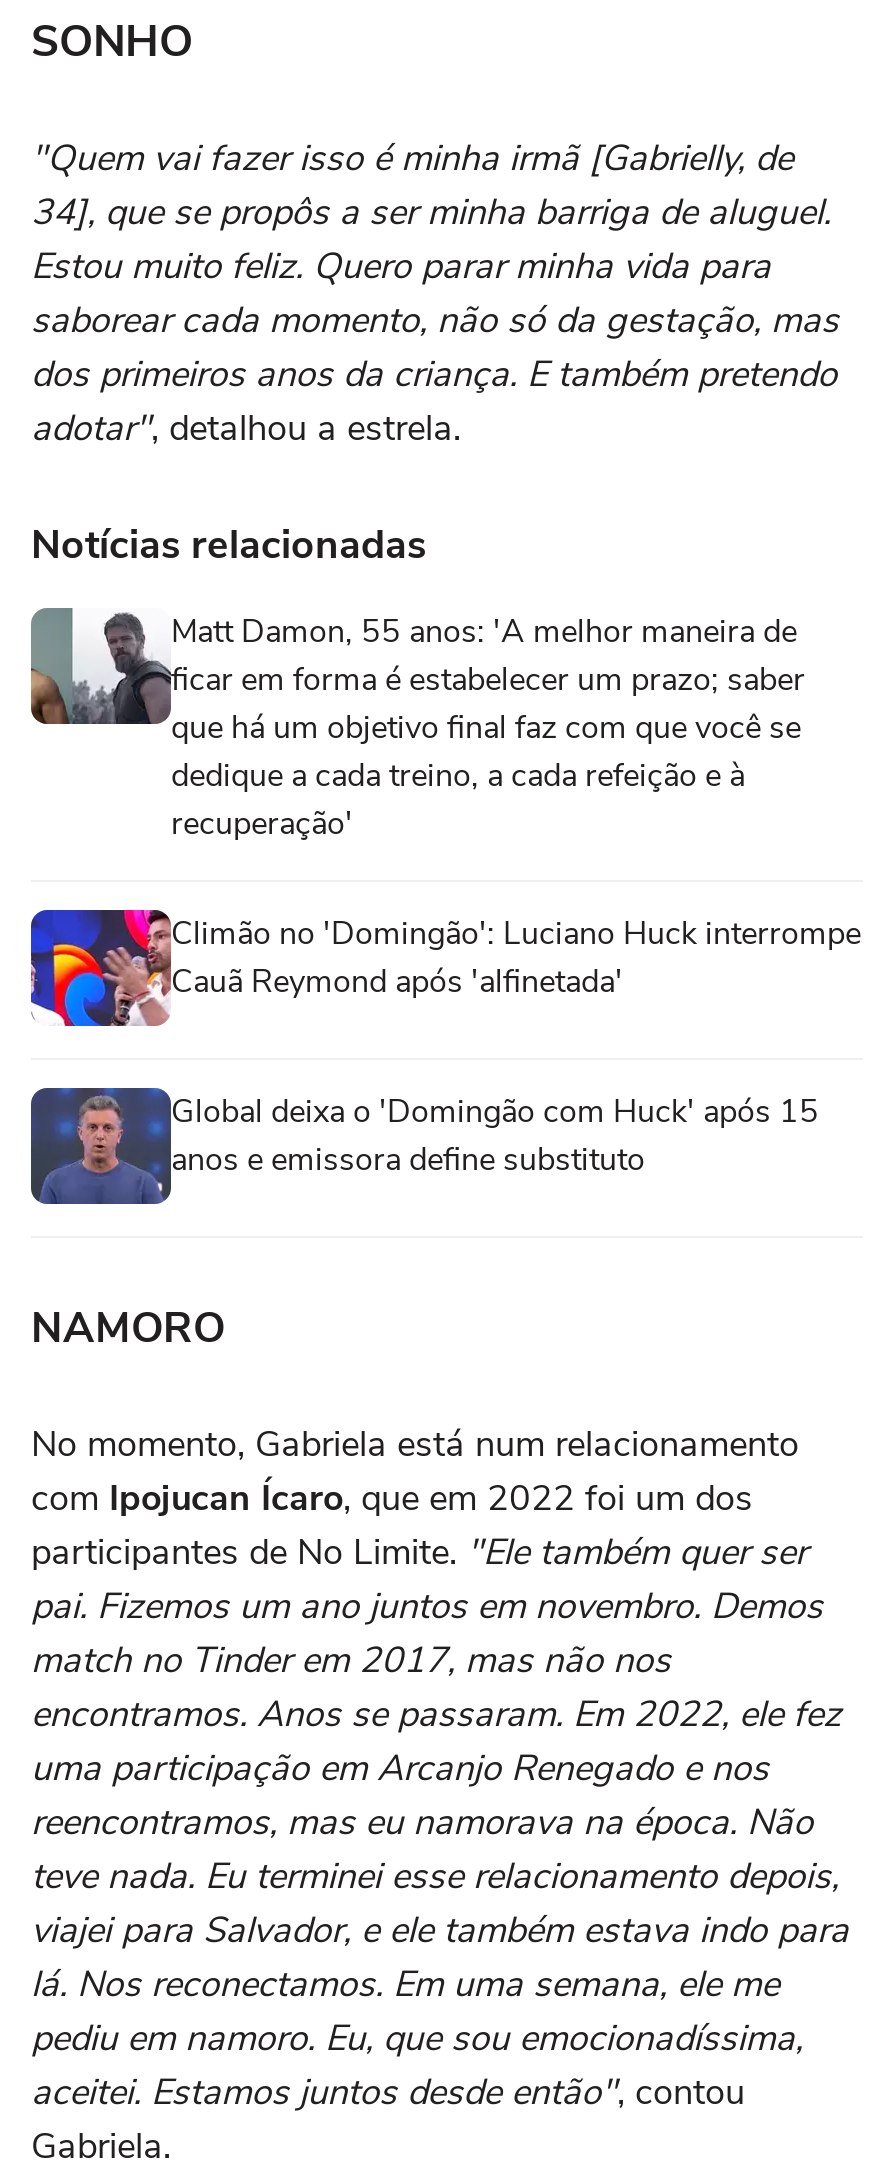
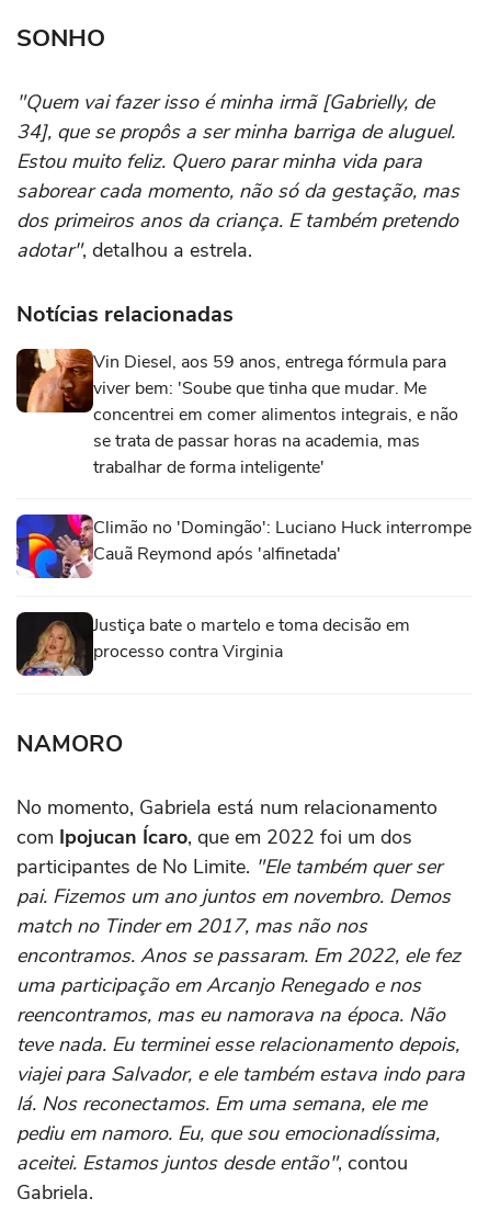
[29,609,805,847] [image] | Matt Damon, 55 anos: 'A melhor maneira de | ficar em forma é estabelecer um prazo; saber | que há um objetivo final faz com que você se | dedique a cada treino, a cada refeição e à | recuperação' -> [15,348,458,479] [image] | Vin Diesel, aos 59 anos, entrega fórmula para | viver bem: 'Soube que tinha que mudar. Me | concentrei em comer alimentos integrais, e não | se trata de passar horas na academia, mas | trabalhar de forma inteligente'
[29,1087,819,1205] [image] | Global deixa o 'Domingão com Huck' após 15 | anos e emissora define substituto -> [15,611,410,677] [image] | Justiça bate o martelo e toma decisão em | processo contra Virginia

